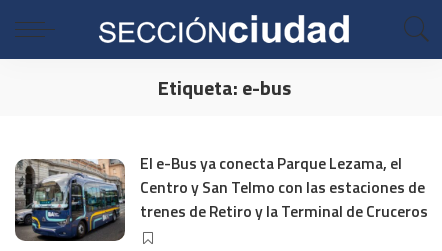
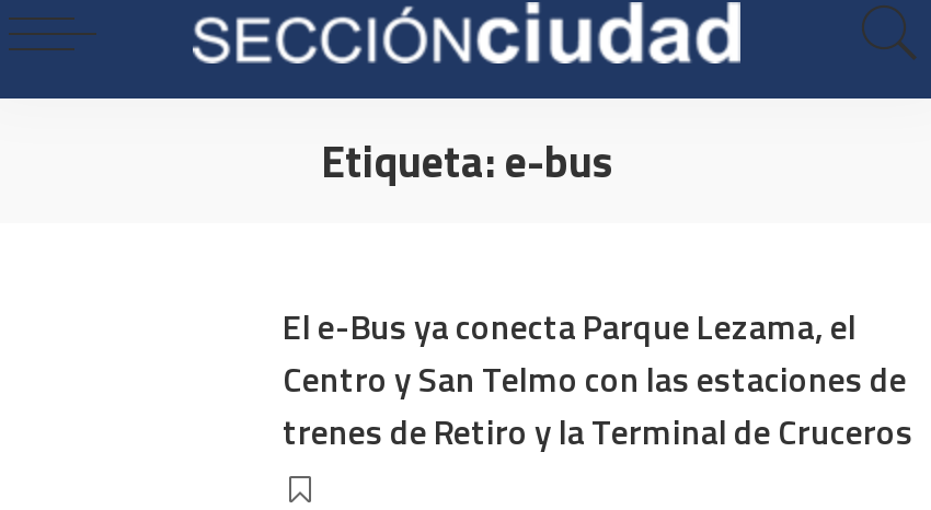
[14,158,126,242] [image] -> none

